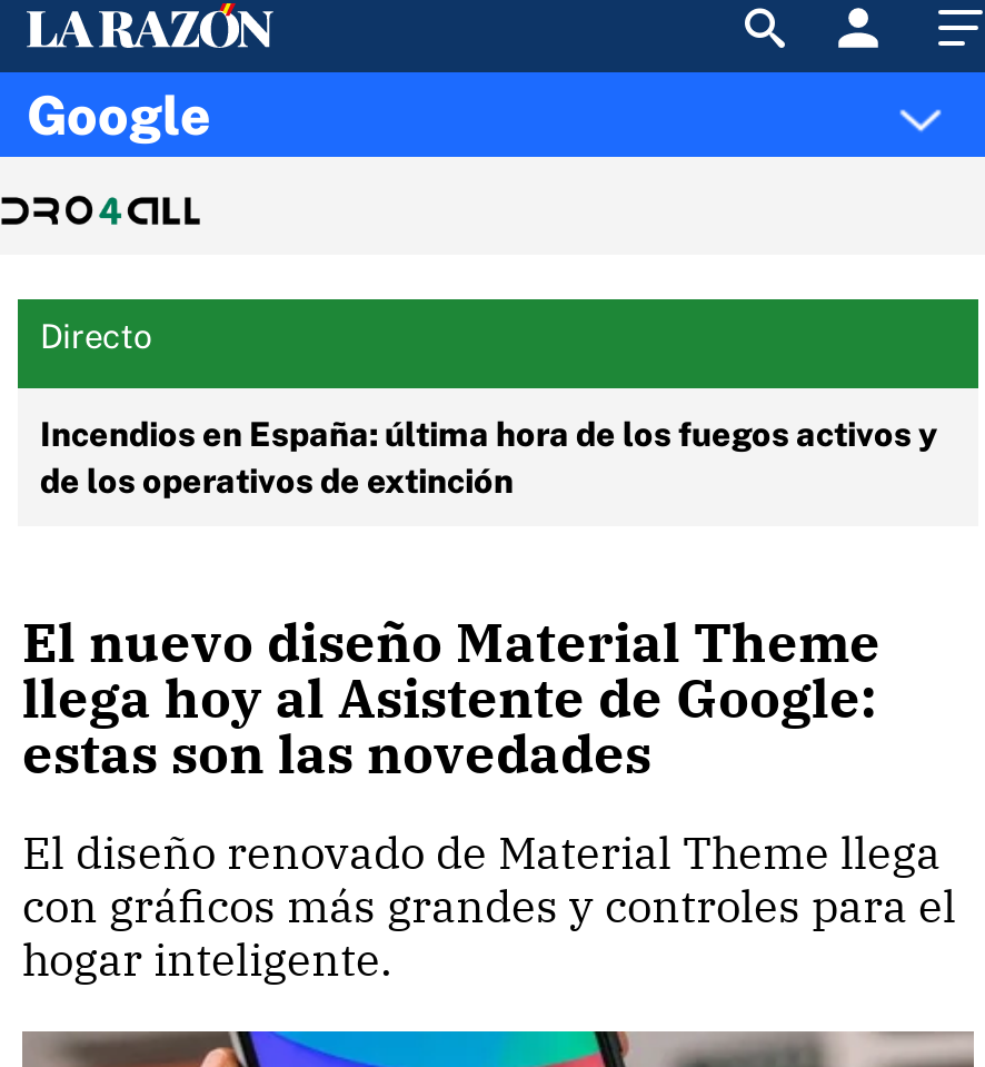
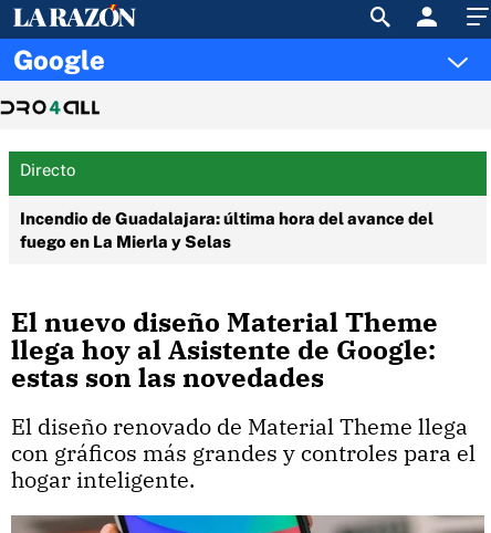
[40,415,938,500] Incendios en España: última hora de los fuegos activos y | de los operativos de extinción -> [20,209,433,251] Incendio de Guadalajara: última hora del avance del | fuego en La Mierla y Selas

